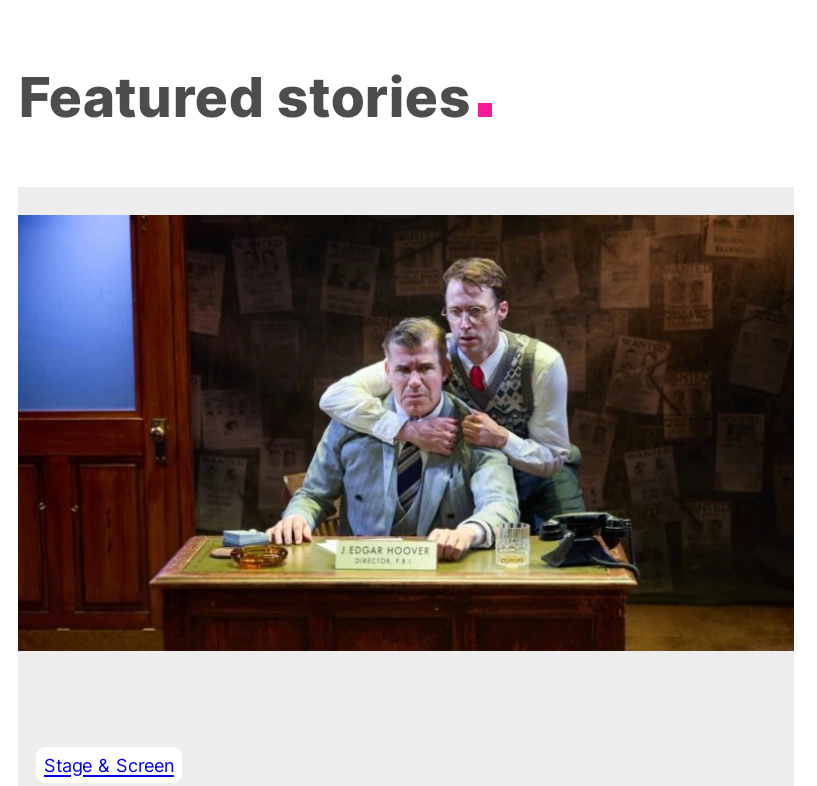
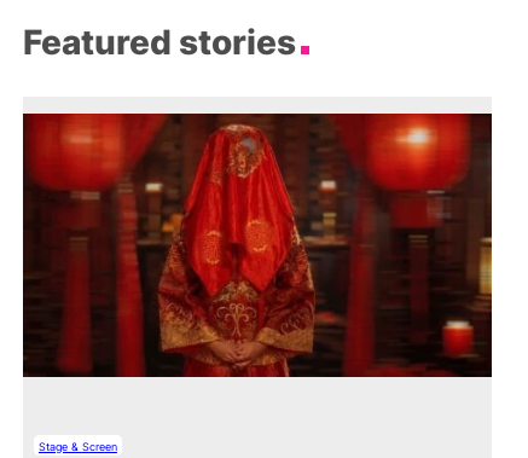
[16,213,796,653] [image] -> [22,112,493,378] [image]

